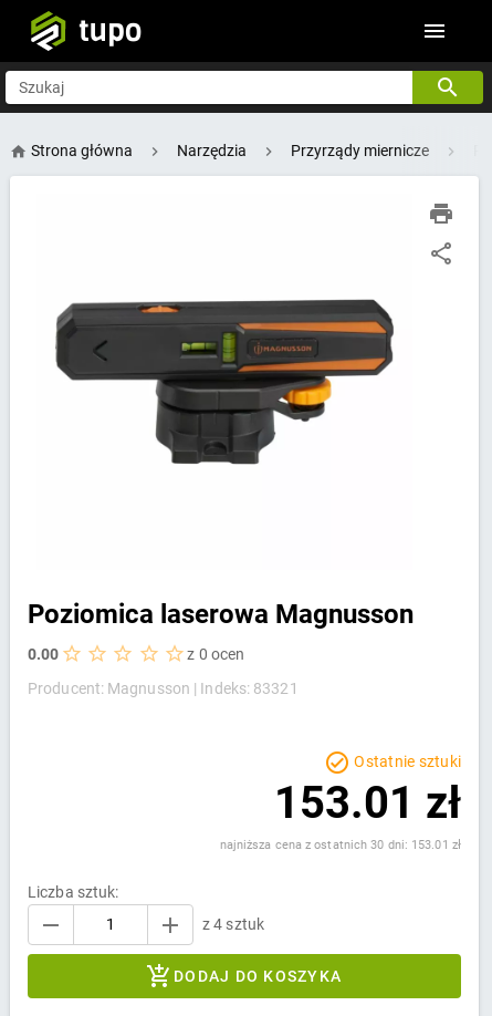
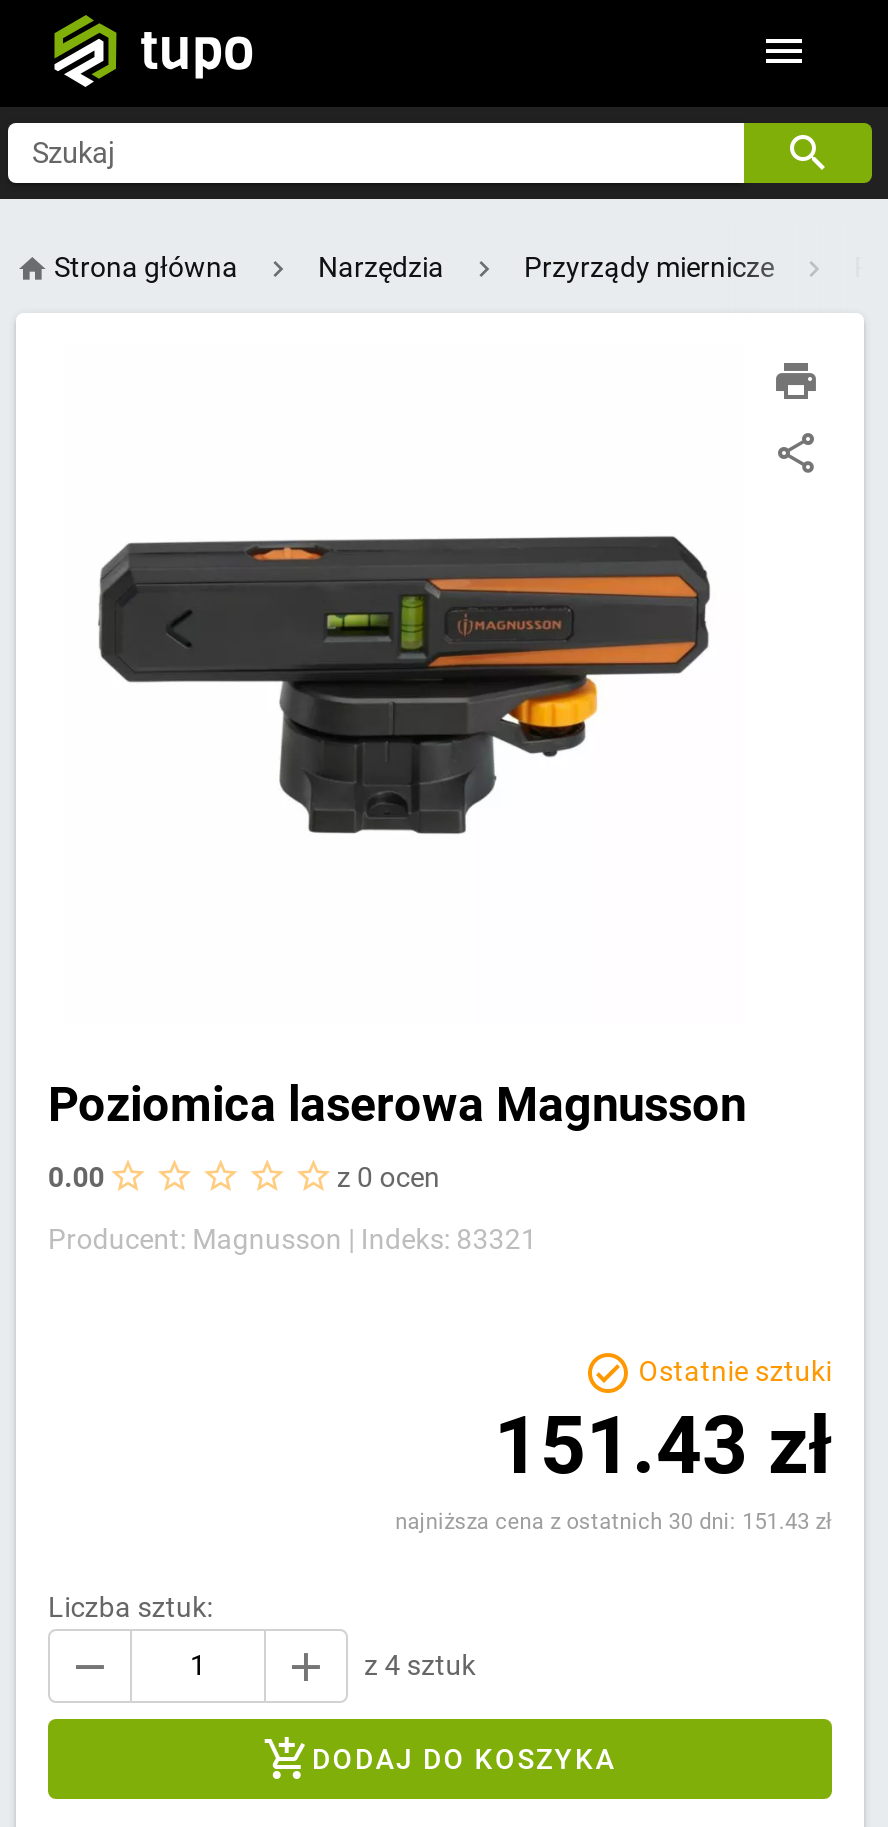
[274,777,461,829] 153.01 zł -> [494,1399,832,1493] 151.43 zł
[220,838,461,852] najniższa cena z ostatnich 30 dni: 153.01 zł -> [395,1509,832,1535] najniższa cena z ostatnich 30 dni: 151.43 zł

